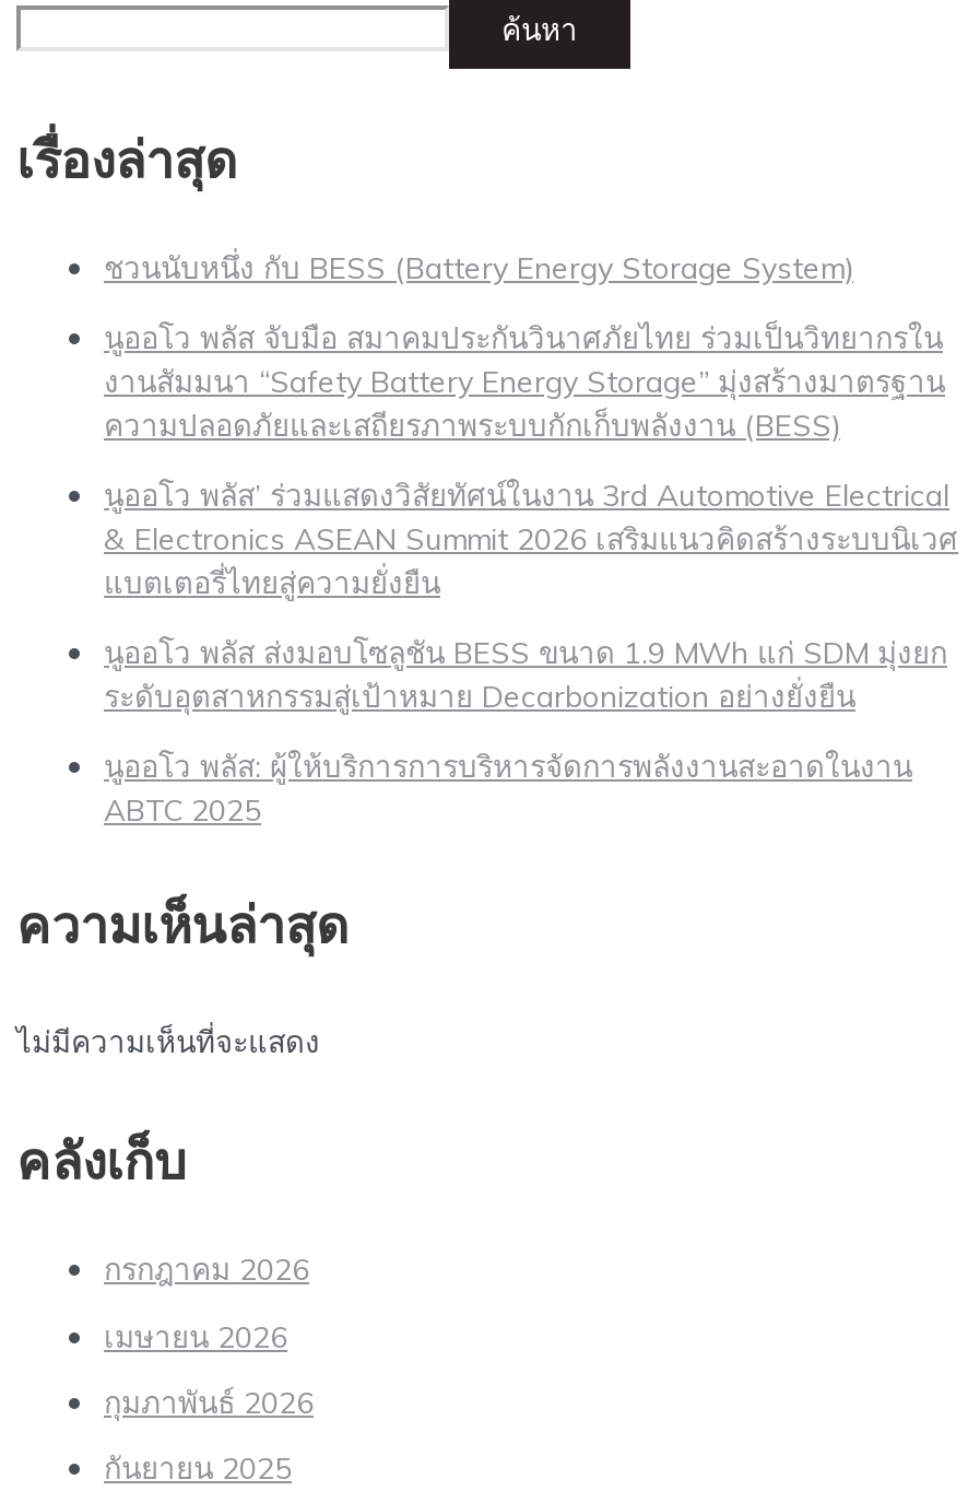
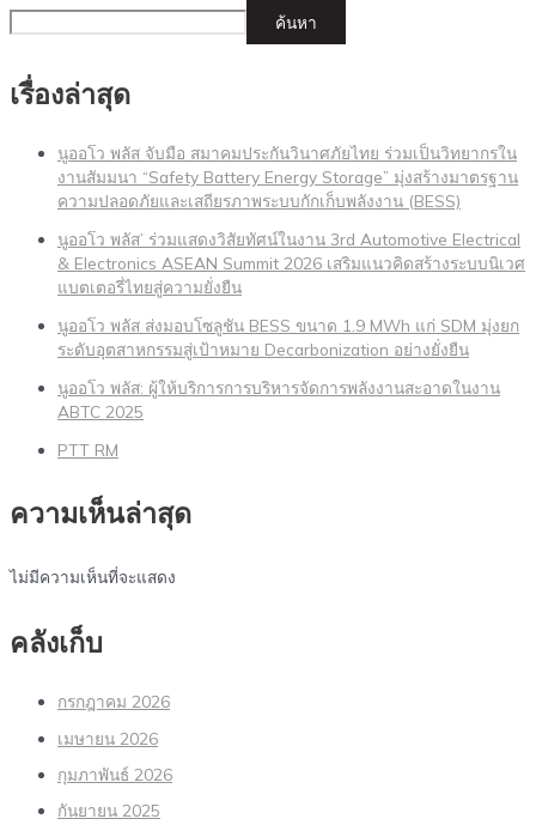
[104,249,853,286] ชวนนับหนึ่ง กับ BESS (Battery Energy Storage System) -> none
moved [104,319,958,828] -> [57,143,525,422]: นูออโว พลัส จับมือ สมาคมประกันวินาศภัยไทย ร่วมเป็นวิทยากรใน | งานสัมมนา “Safety Battery Energy Storage” มุ่งสร้างมาตรฐาน | ความปลอดภัยและเสถียรภาพระบบกักเก็บพลังงาน (BESS) | ... | นูออโว พลัส: ผู้ให้บริการการบริหารจัดการพลังงานสะอาดในงาน | ABTC 2025
none -> [57,440,118,460] PTT RM

